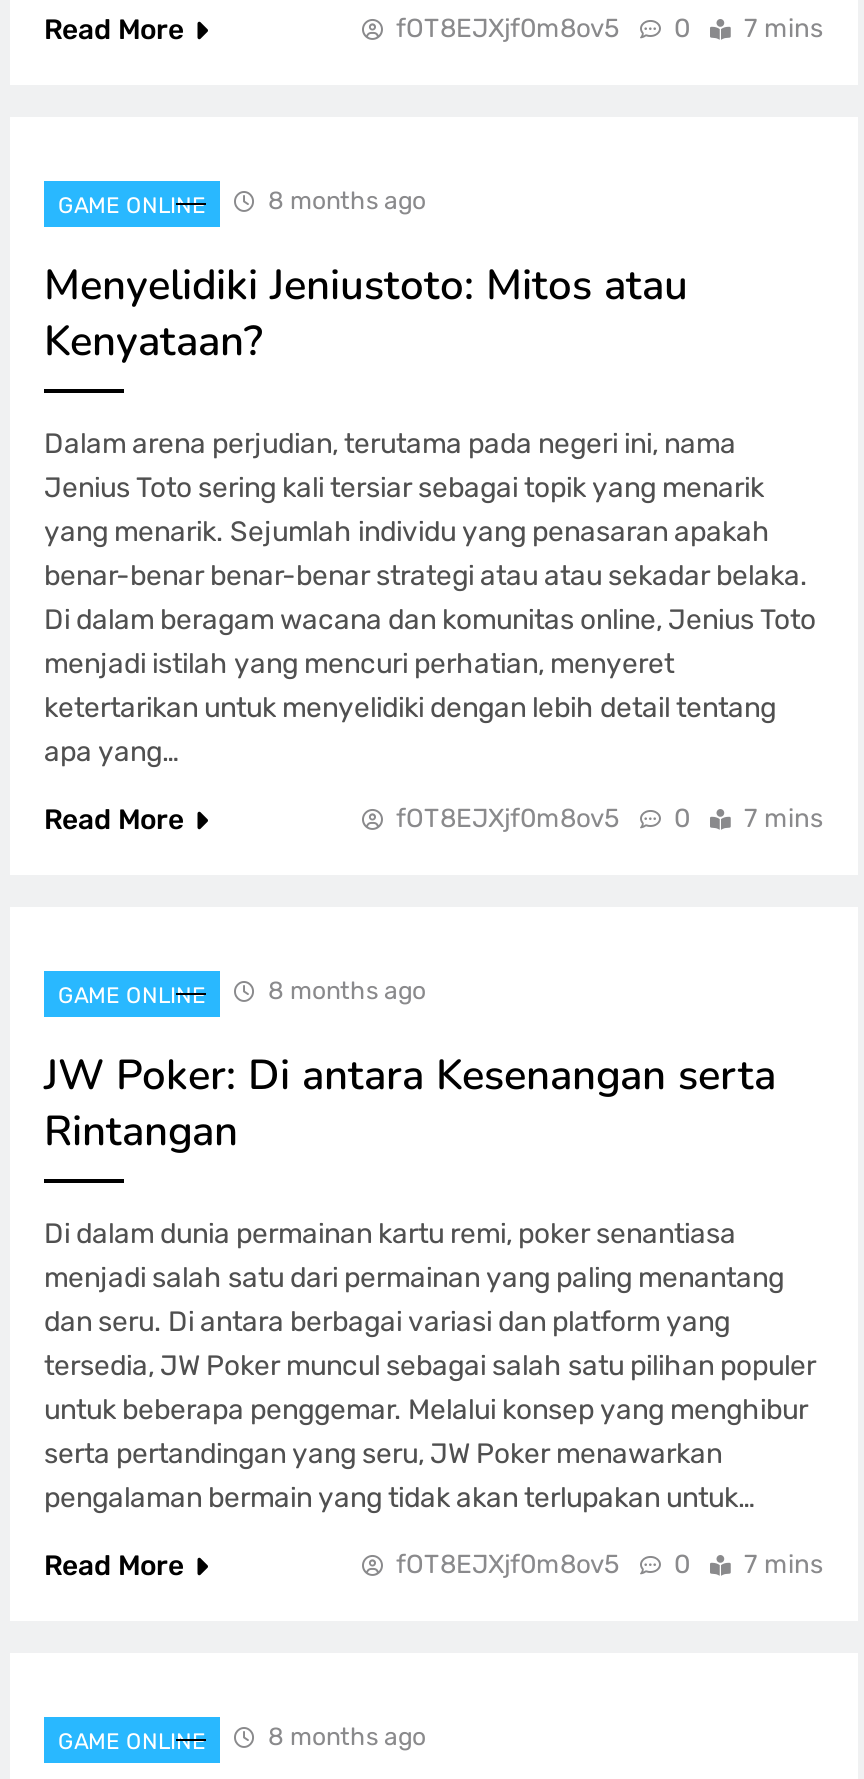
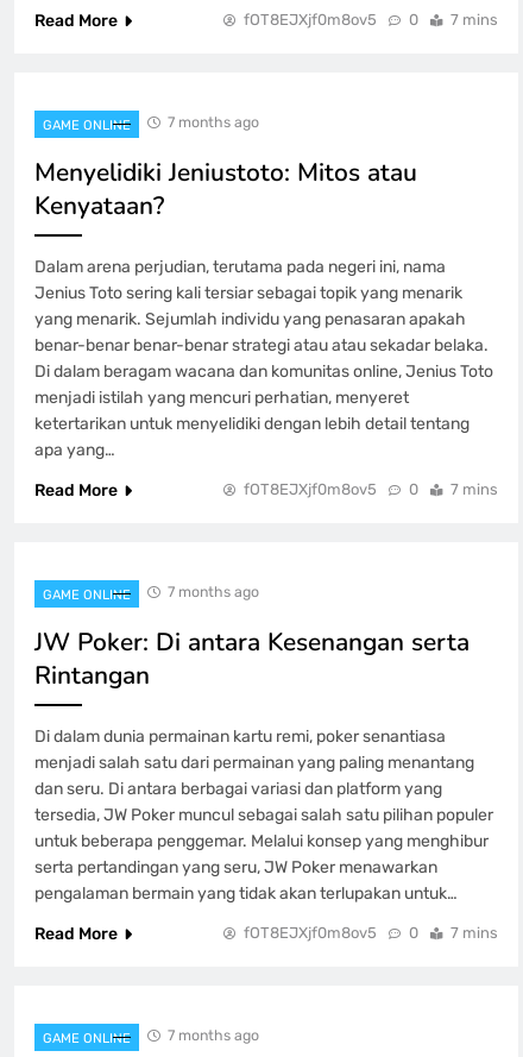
[268,185,426,215] 8 months ago -> [168,113,259,131] 7 months ago
[268,975,426,1005] 8 months ago -> [168,583,259,600] 7 months ago
[268,1721,426,1751] 8 months ago -> [168,1026,259,1044] 7 months ago

